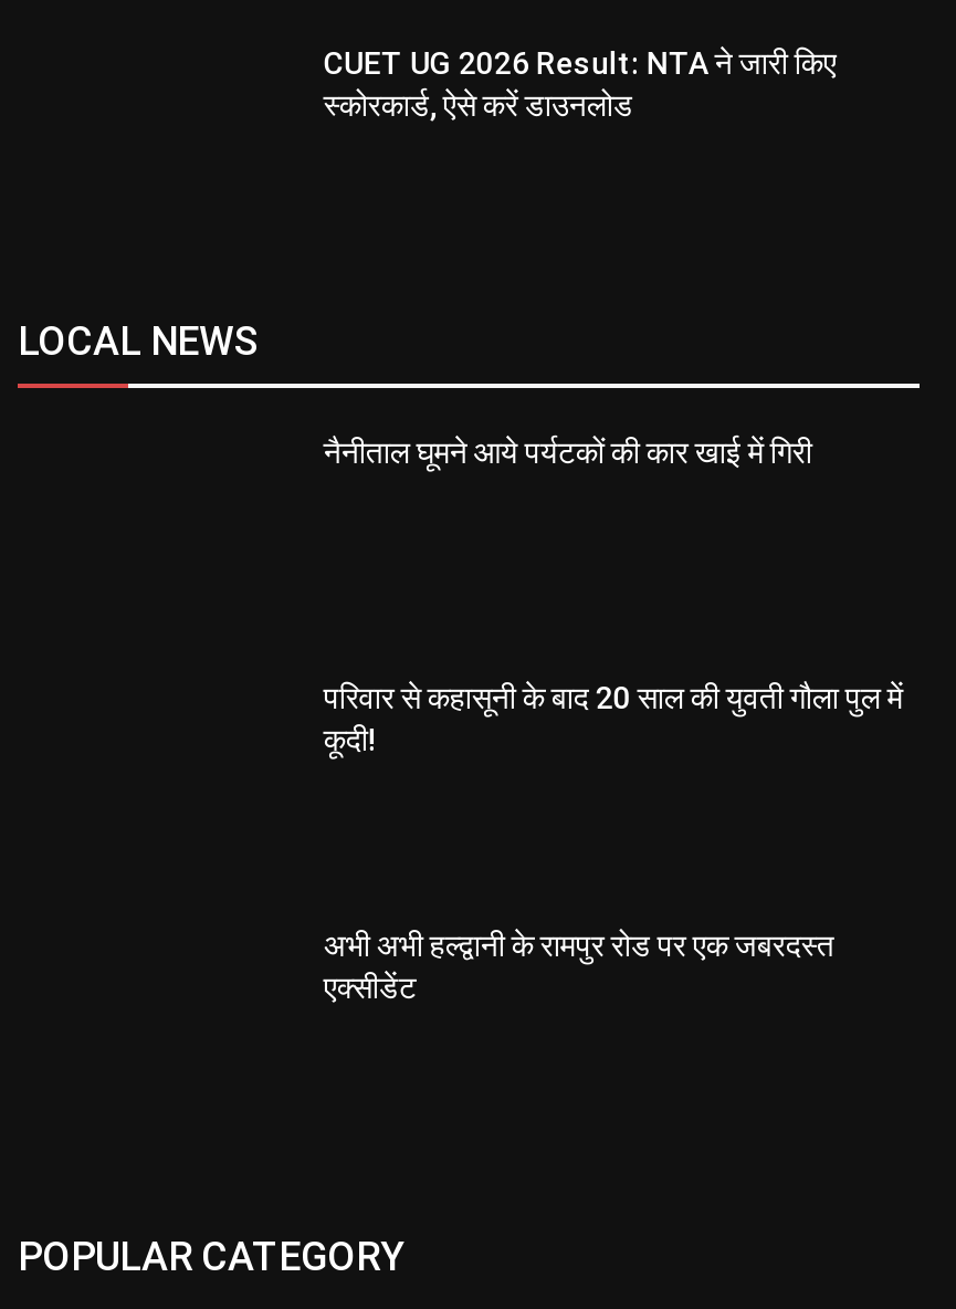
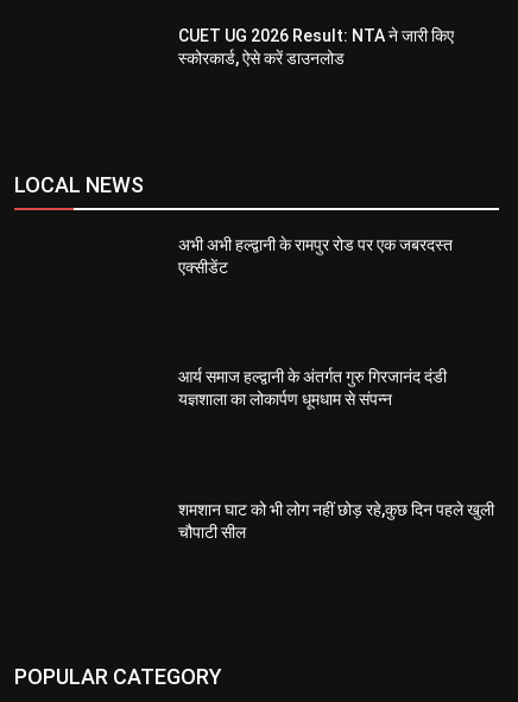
[324,434,812,469] नैनीताल घूमने आये पर्यटकों की कार खाई में गिरी -> none
[324,681,903,758] परिवार से कहासूनी के बाद 20 साल की युवती गौला पुल में | कूदी! -> none
moved [324,928,834,1005] -> [179,235,453,276]: अभी अभी हल्द्वानी के रामपुर रोड पर एक जबरदस्त | एक्सीडेंट
none -> [179,368,447,409] आर्य समाज हल्द्वानी के अंतर्गत गुरु गिरजानंद दंडी | यज्ञशाला का लोकार्पण धूमधाम से संपन्न
none -> [179,500,495,542] शमशान घाट को भी लोग नहीं छोड़ रहे,कुछ दिन पहले खुली | चौपाटी सील

